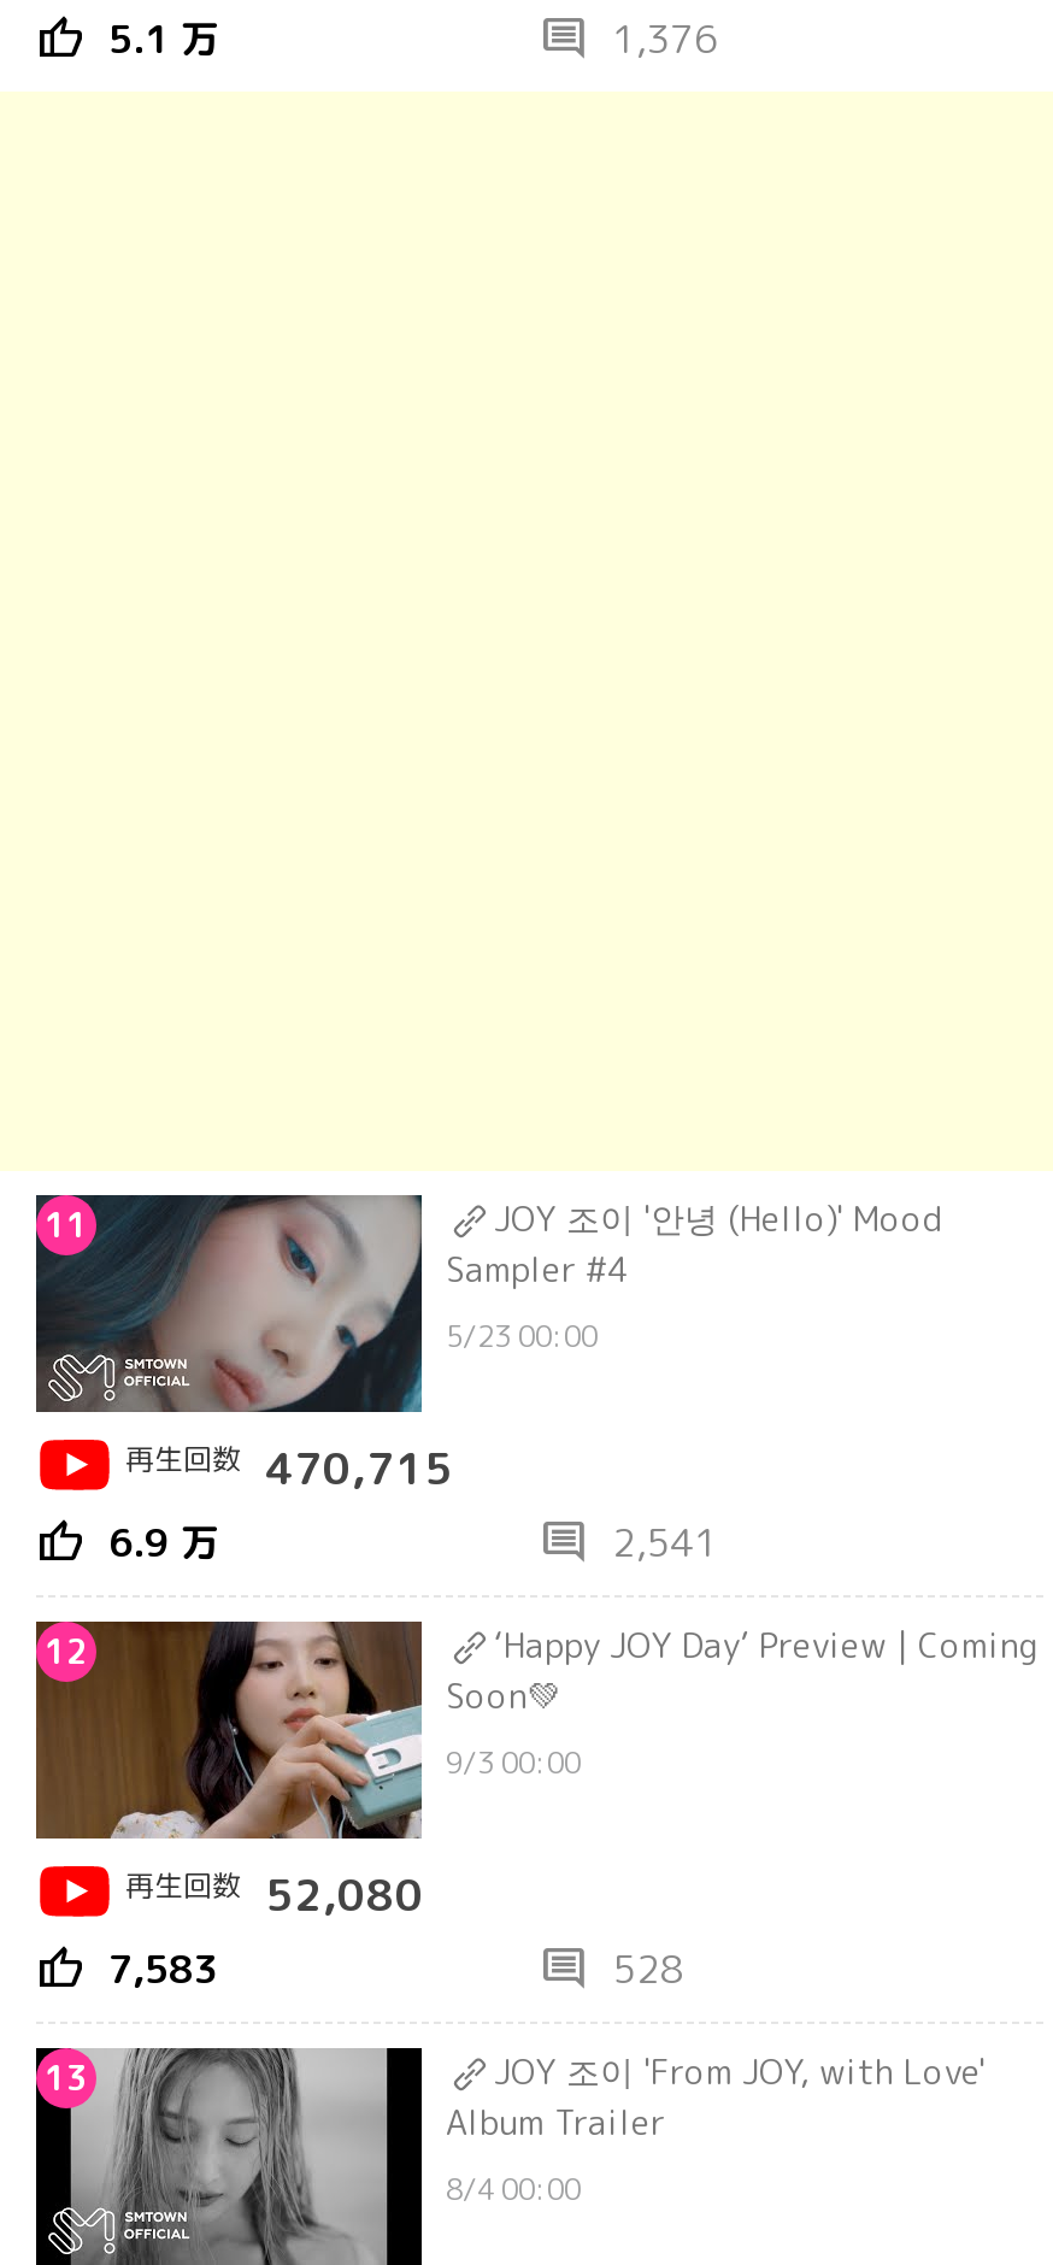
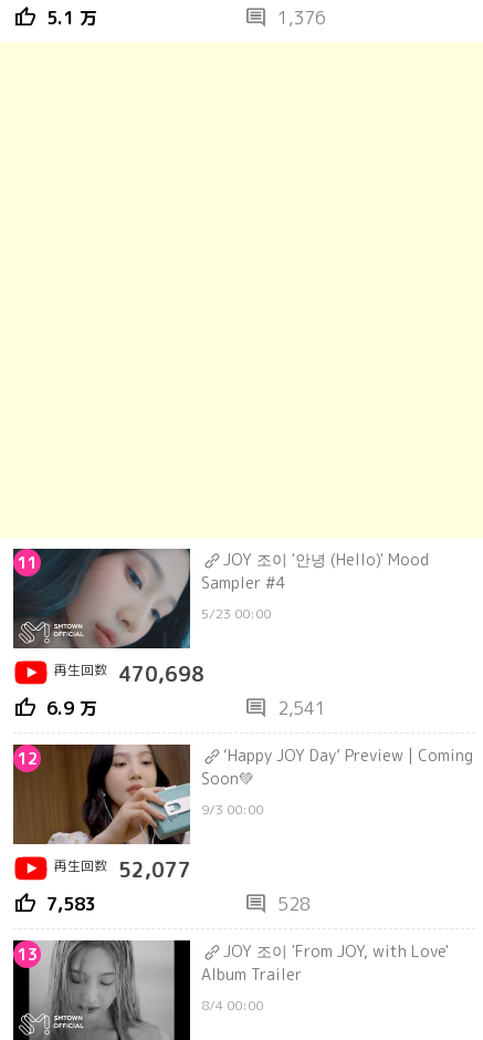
[125,1439,453,1499] 再生回数 470,715 -> [54,661,204,689] 再生回数 470,698
[125,1866,424,1926] 再生回数 52,080 -> [54,857,191,884] 再生回数 52,077

